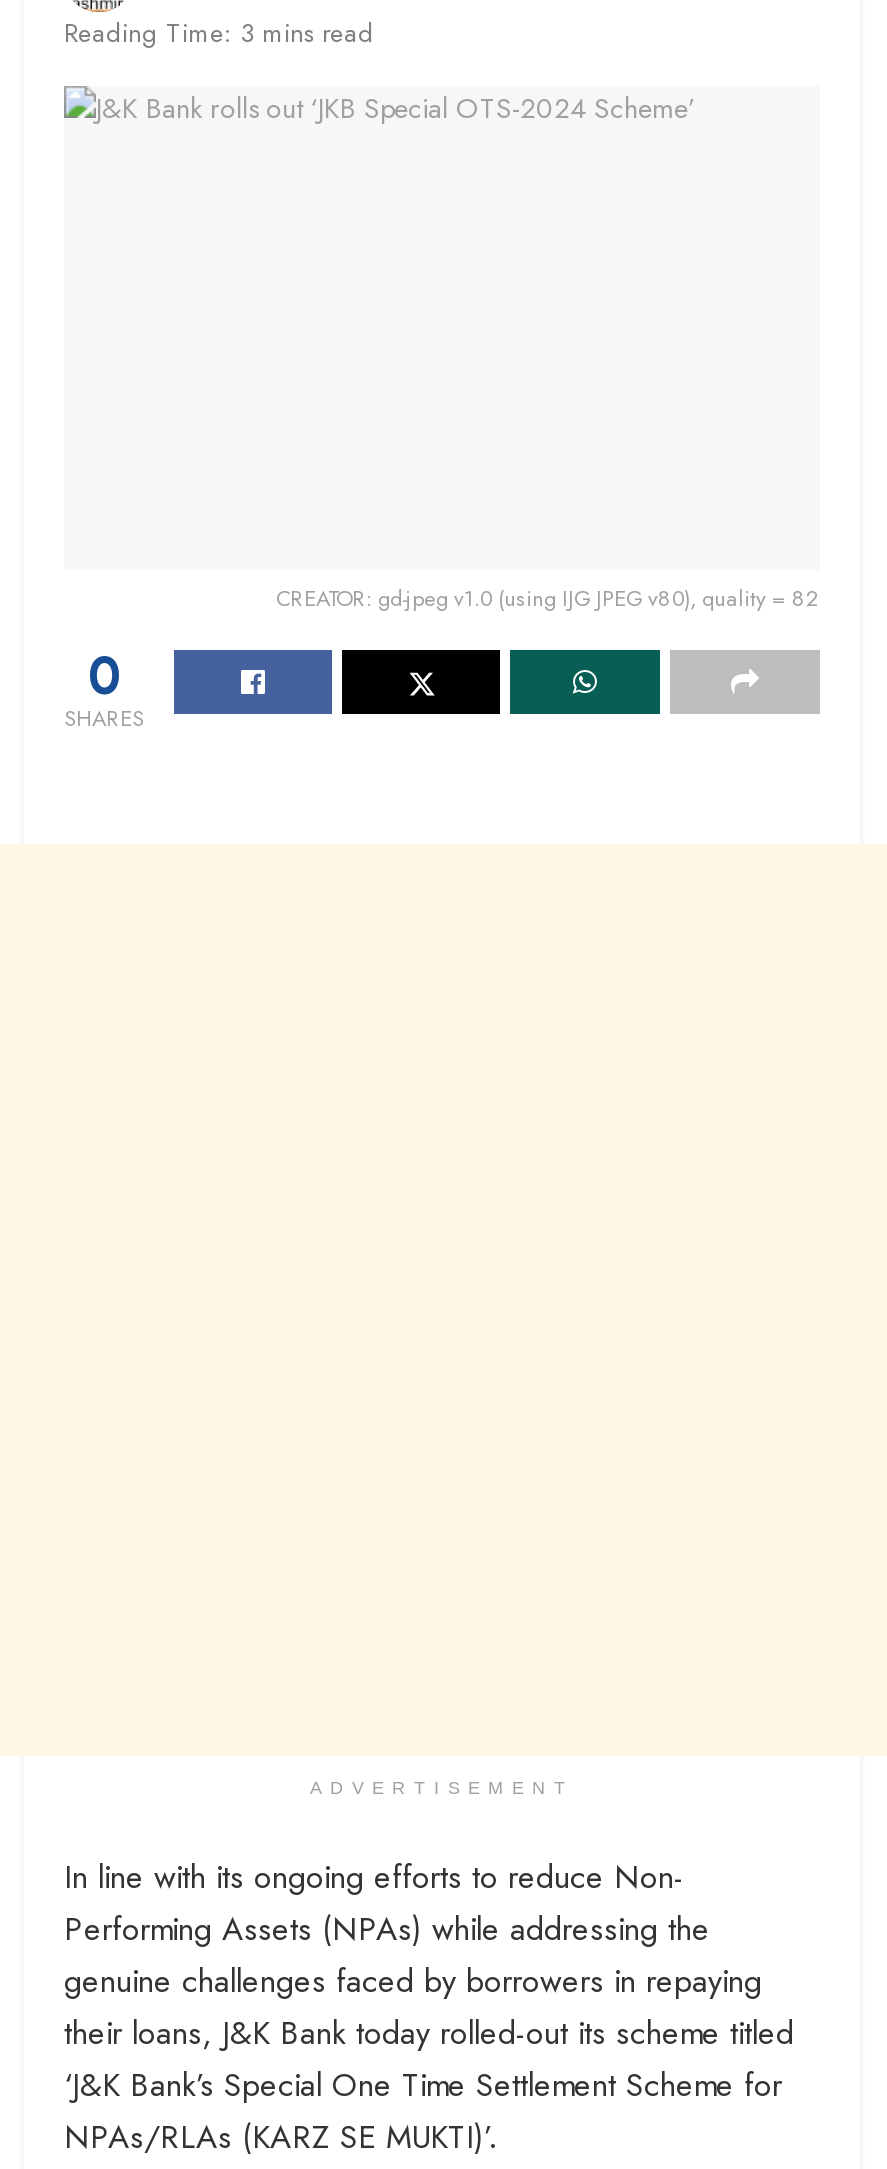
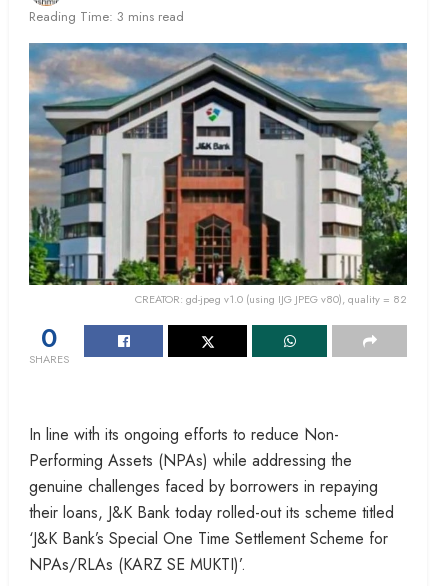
none -> [28,42,408,286] [image]
[310,1778,574,1798] ADVERTISEMENT -> none

